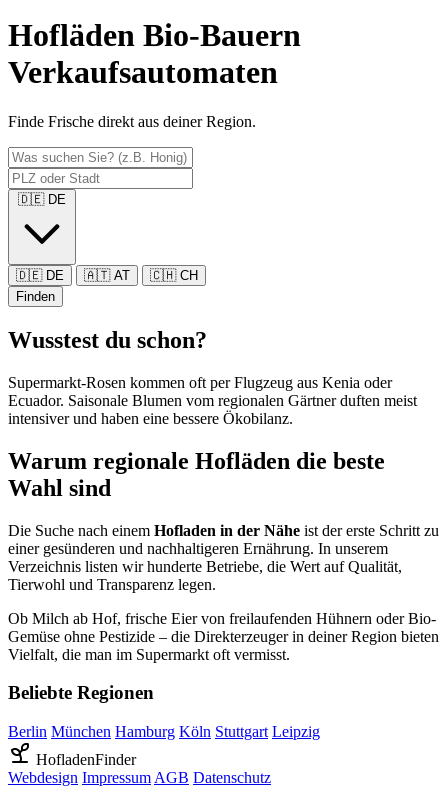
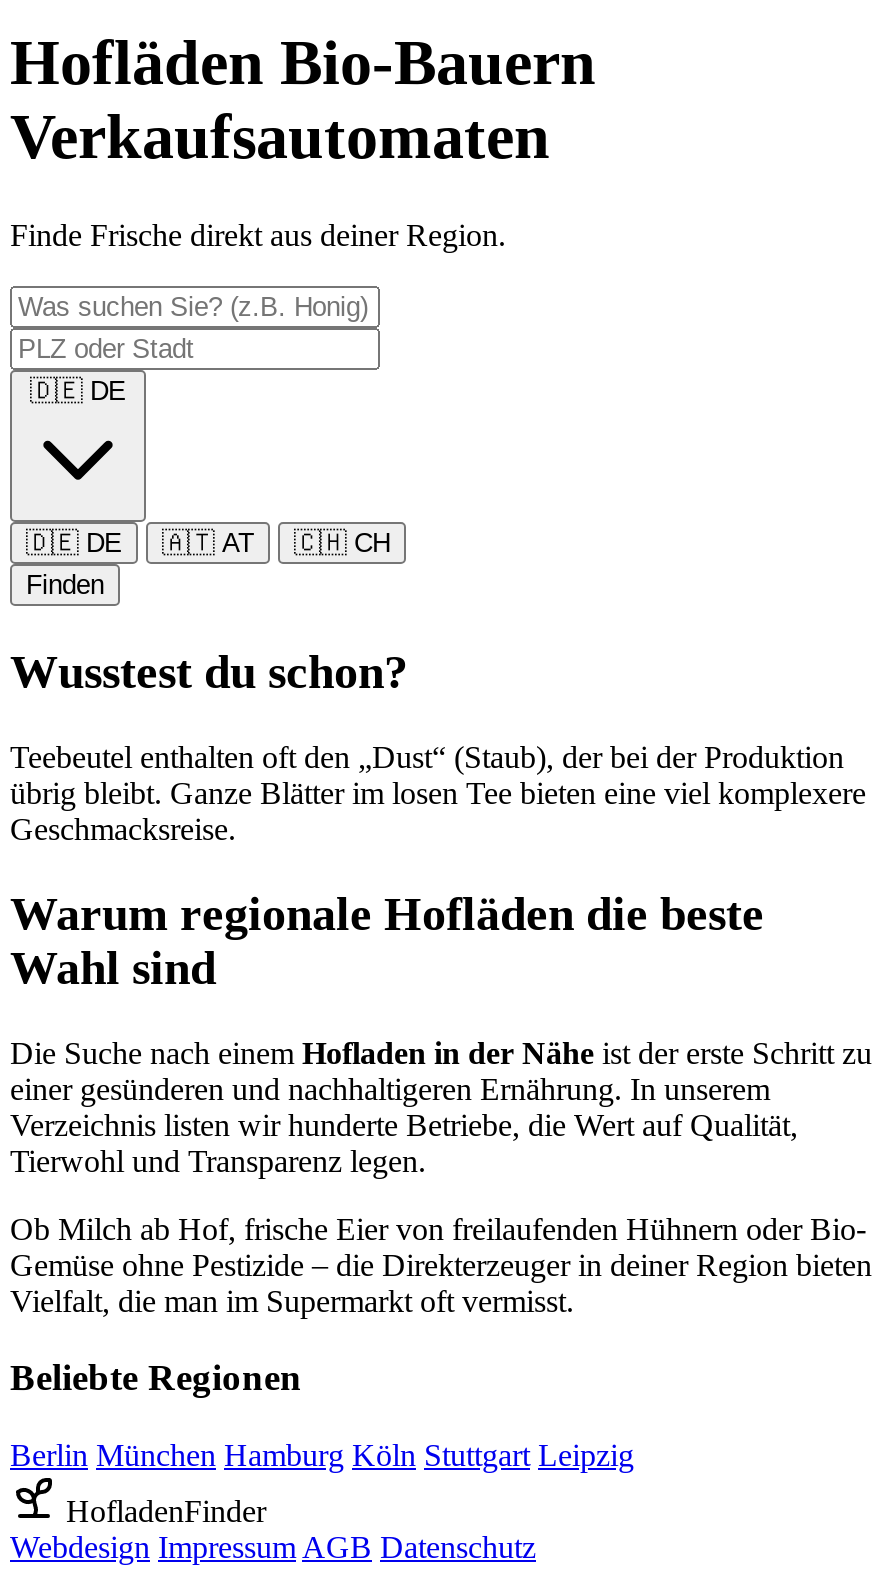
[8,374,417,427] Supermarkt-Rosen kommen oft per Flugzeug aus Kenia oder | Ecuador. Saisonale Blumen vom regionalen Gärtner duften meist | intensiver und haben eine bessere Ökobilanz. -> [10,739,866,845] Teebeutel enthalten oft den „Dust“ (Staub), der bei der Produktion | übrig bleibt. Ganze Blätter im losen Tee bieten eine viel komplexere | Geschmacksreise.

